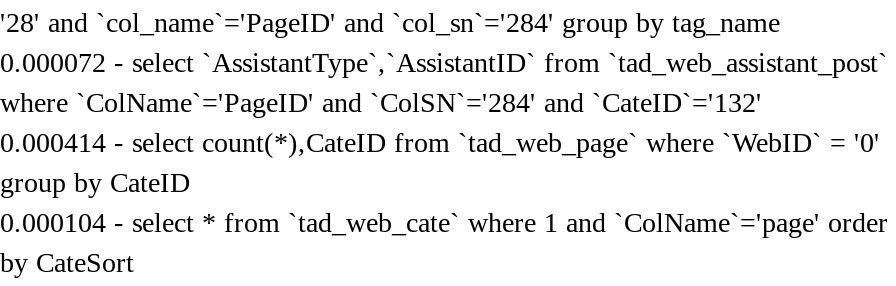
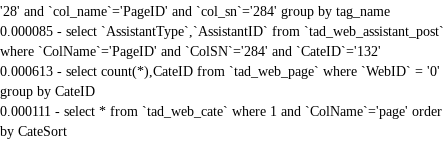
[0,48,888,78] 0.000072 - select `AssistantType`,`AssistantID` from `tad_web_assistant_post` -> [0,24,444,39] 0.000085 - select `AssistantType`,`AssistantID` from `tad_web_assistant_post`
[0,128,880,158] 0.000414 - select count(*),CateID from `tad_web_page` where `WebID` = '0' -> [0,64,440,79] 0.000613 - select count(*),CateID from `tad_web_page` where `WebID` = '0'
[0,208,888,238] 0.000104 - select * from `tad_web_cate` where 1 and `ColName`='page' order -> [0,104,442,119] 0.000111 - select * from `tad_web_cate` where 1 and `ColName`='page' order

